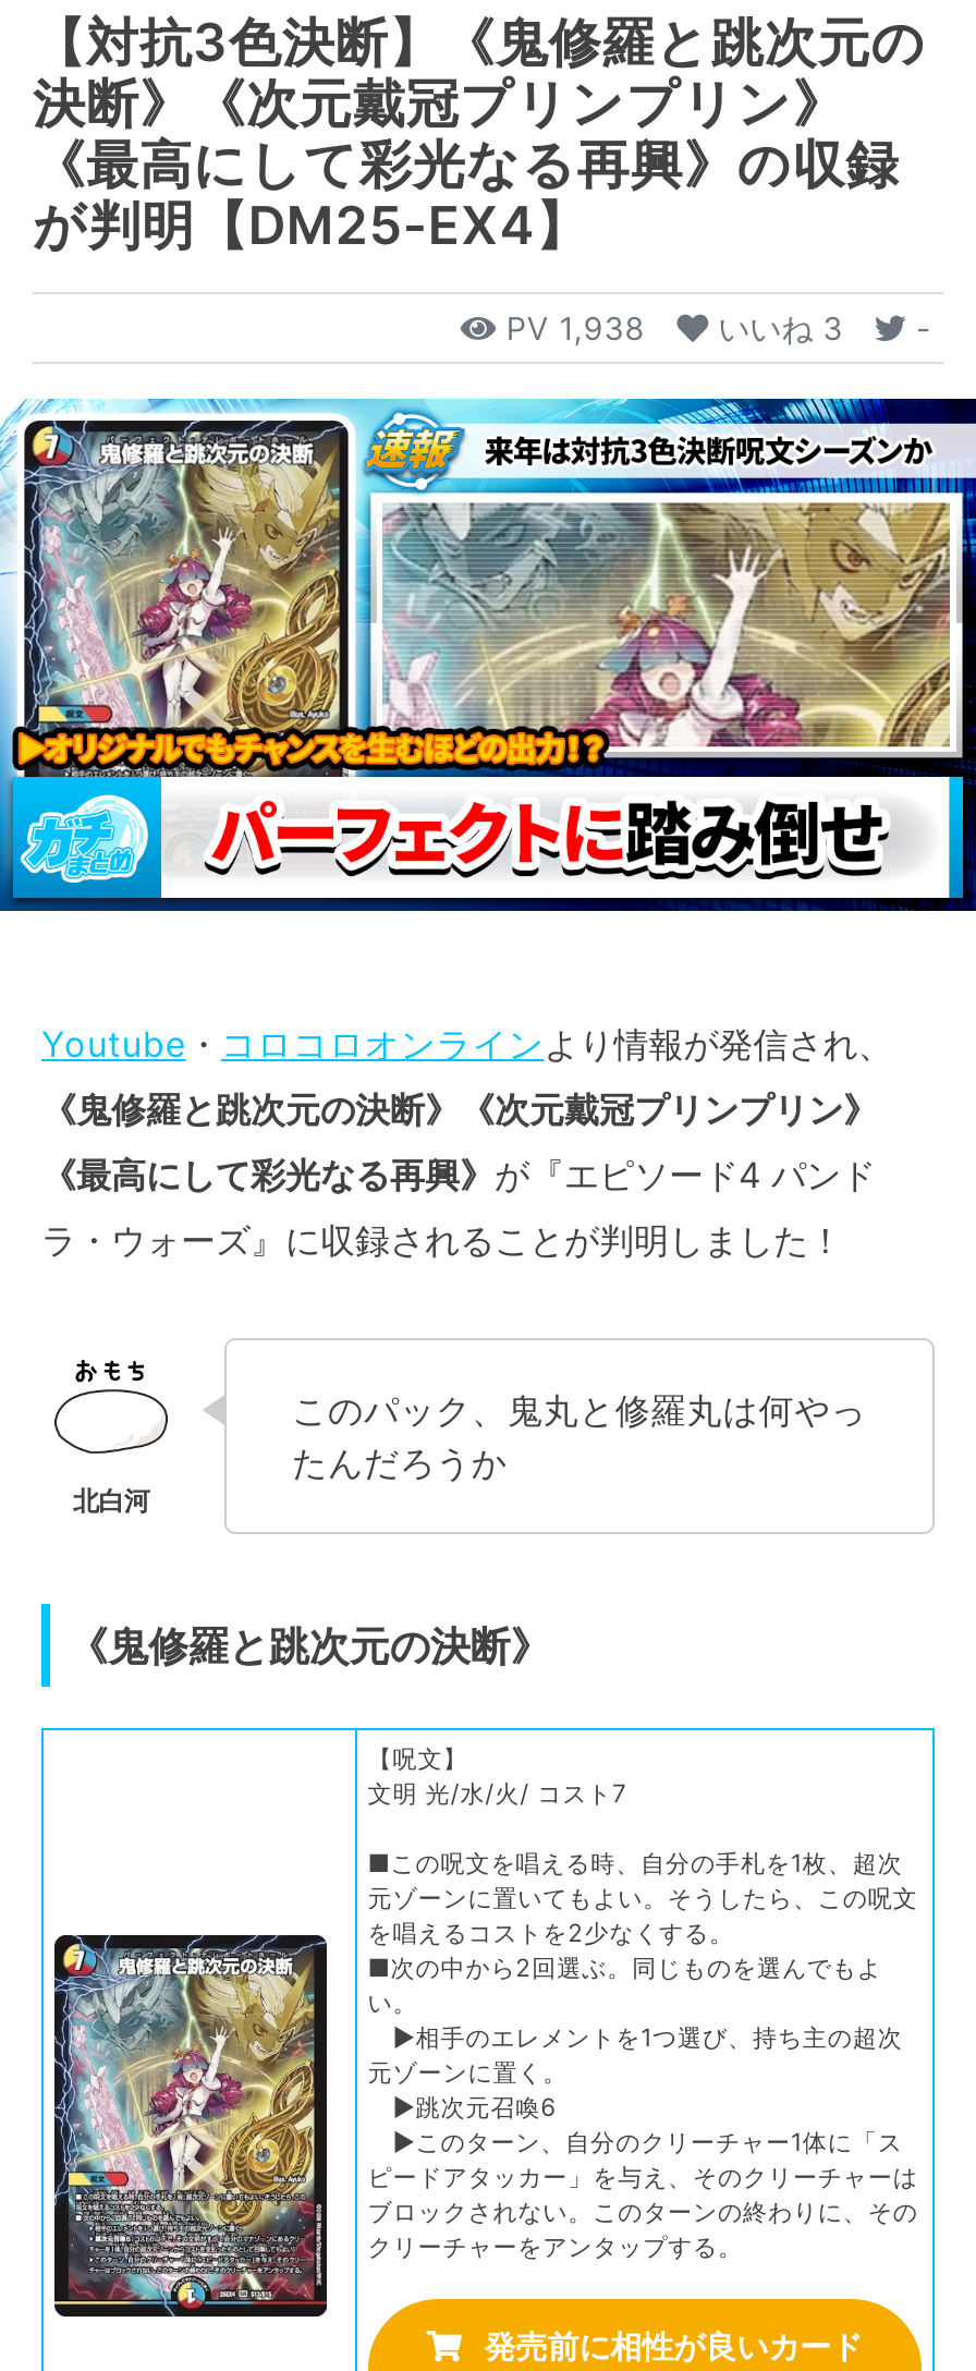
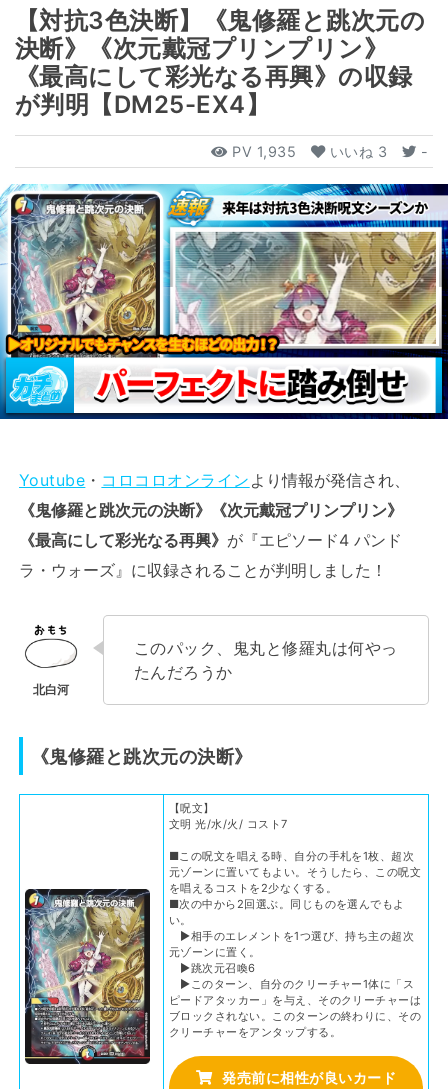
[496,310,645,347] PV 1,938 -> [228,143,296,160] PV 1,935

